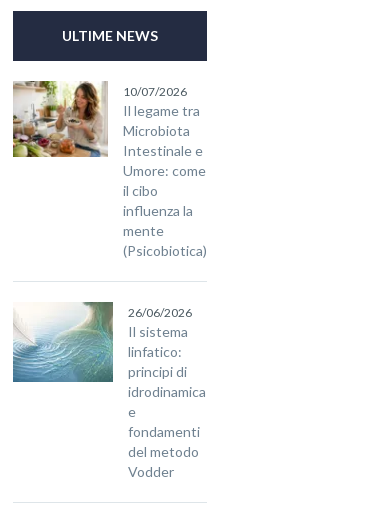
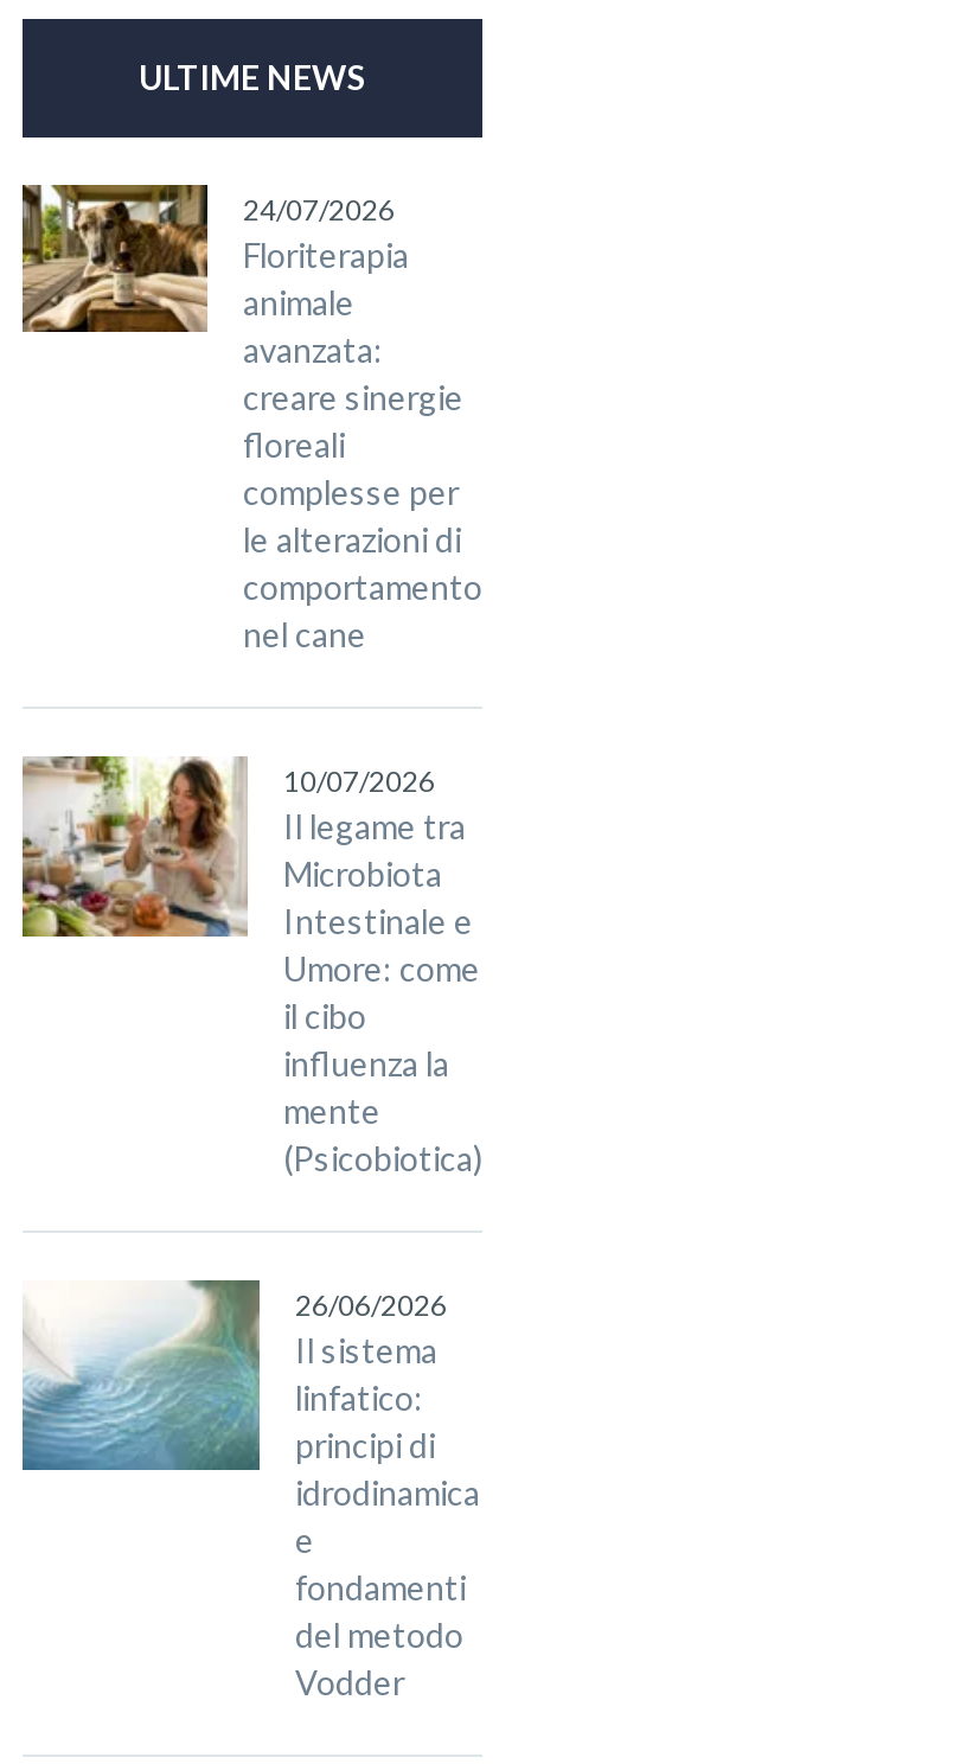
none -> [20,183,482,654] [image] | 24/07/2026 | Floriterapia | animale | avanzata: | creare sinergie | floreali | complesse per | le alterazioni di | comportamento | nel cane

